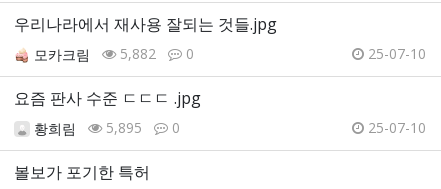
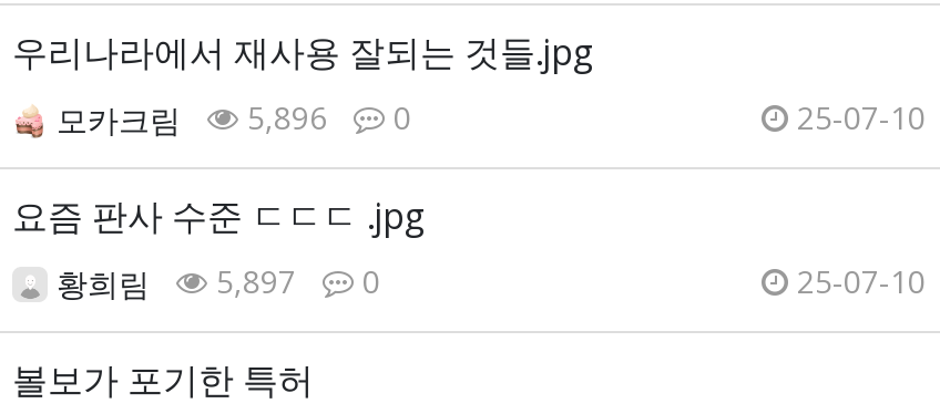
[34,44,194,64] 모카크림 5,882 0 -> [57,96,411,141] 모카크림 5,896 0
[34,118,180,138] 황희림 5,895 0 -> [57,260,380,305] 황희림 5,897 0

